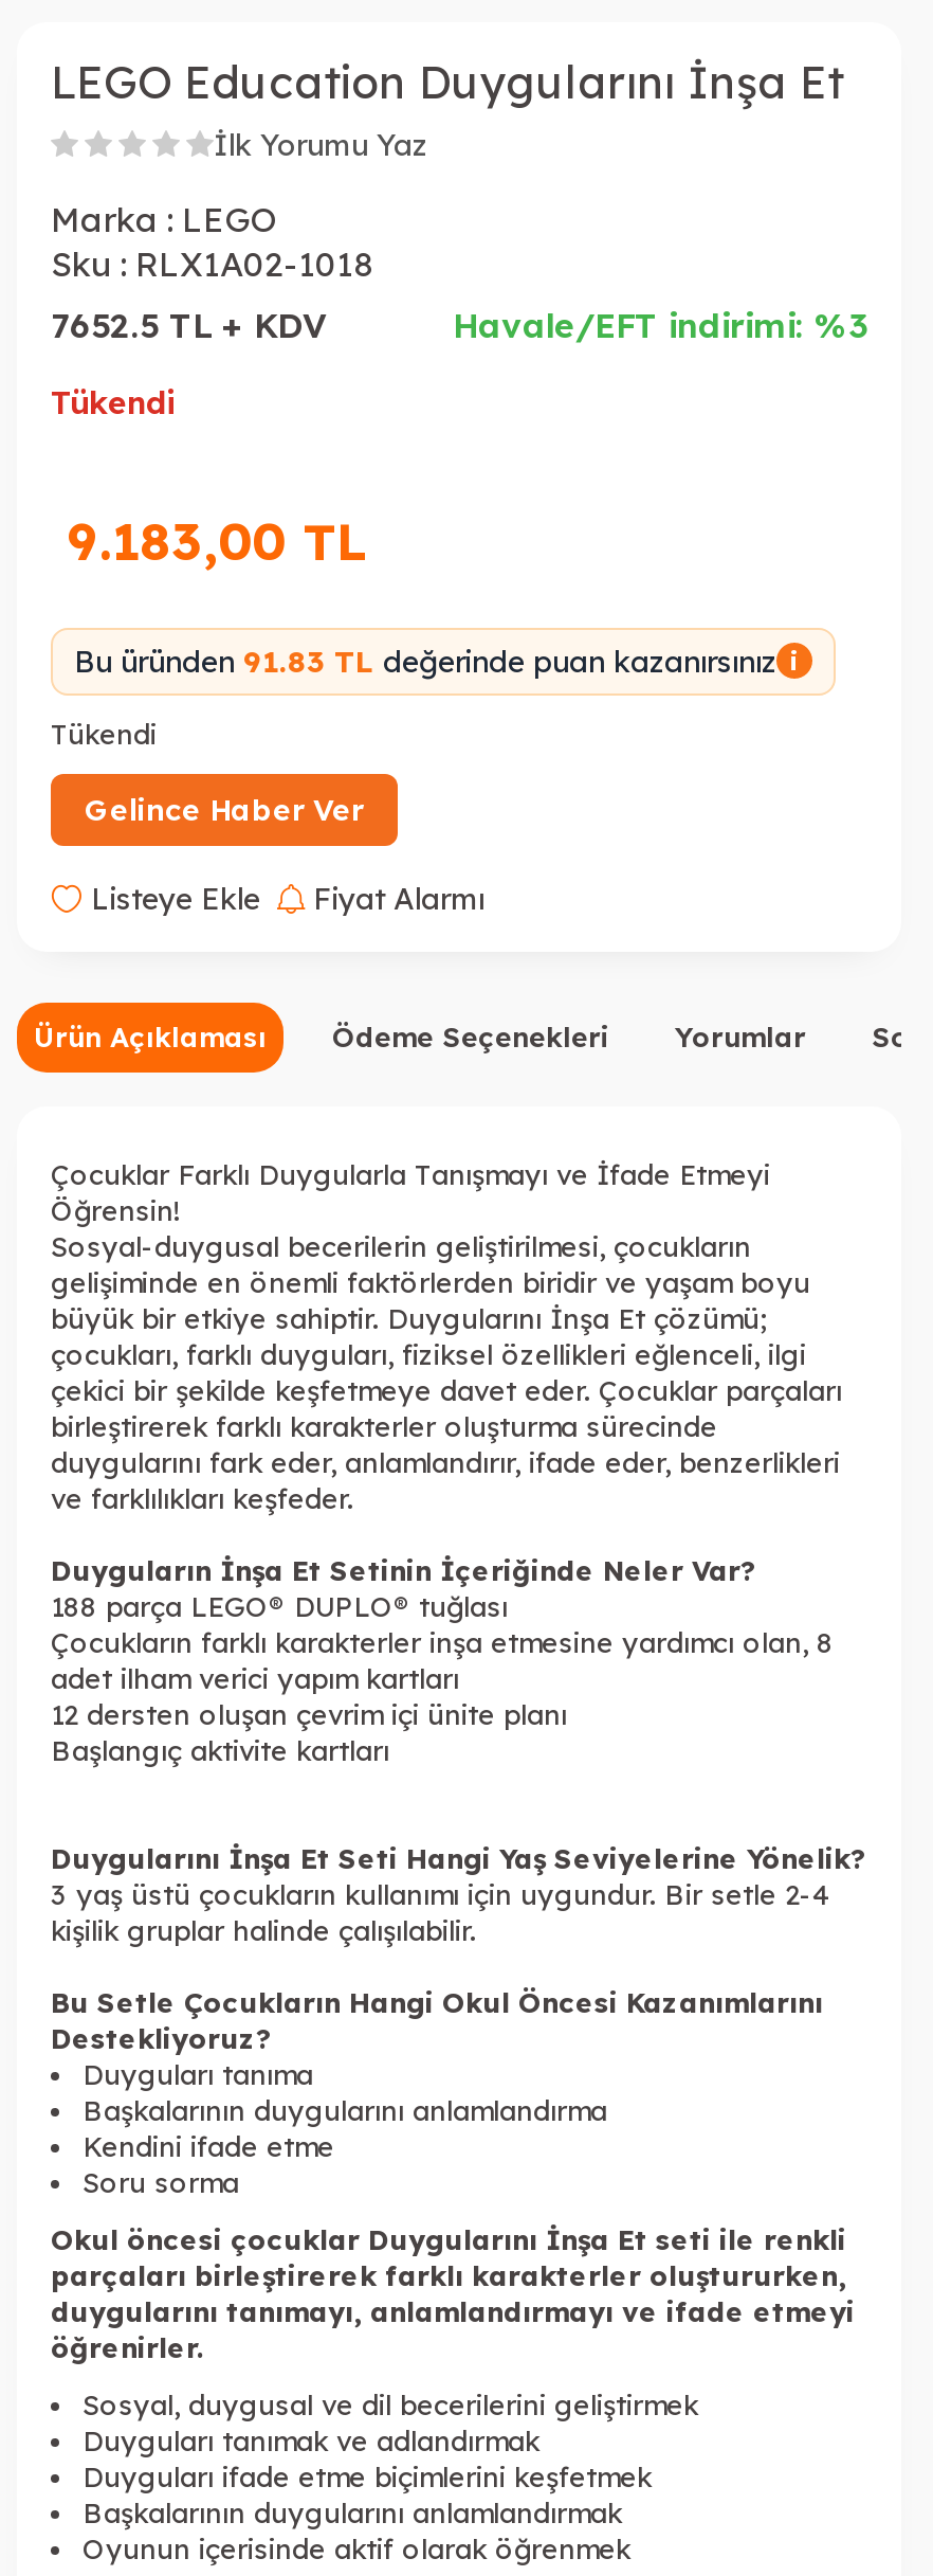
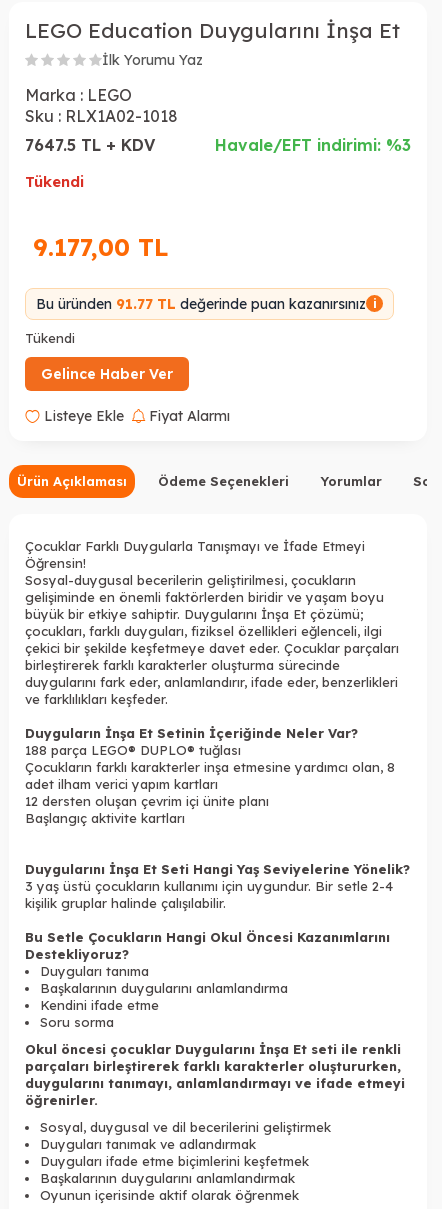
[51,304,326,346] 7652.5 TL + KDV -> [25,135,155,155] 7647.5 TL + KDV
[68,509,366,573] 9.183,00 TL -> [33,232,168,262] 9.177,00 TL
[74,642,799,681] Bu üründen 91.83 TL değerinde puan kazanırsınız i -> [36,295,376,313] Bu üründen 91.77 TL değerinde puan kazanırsınız i

